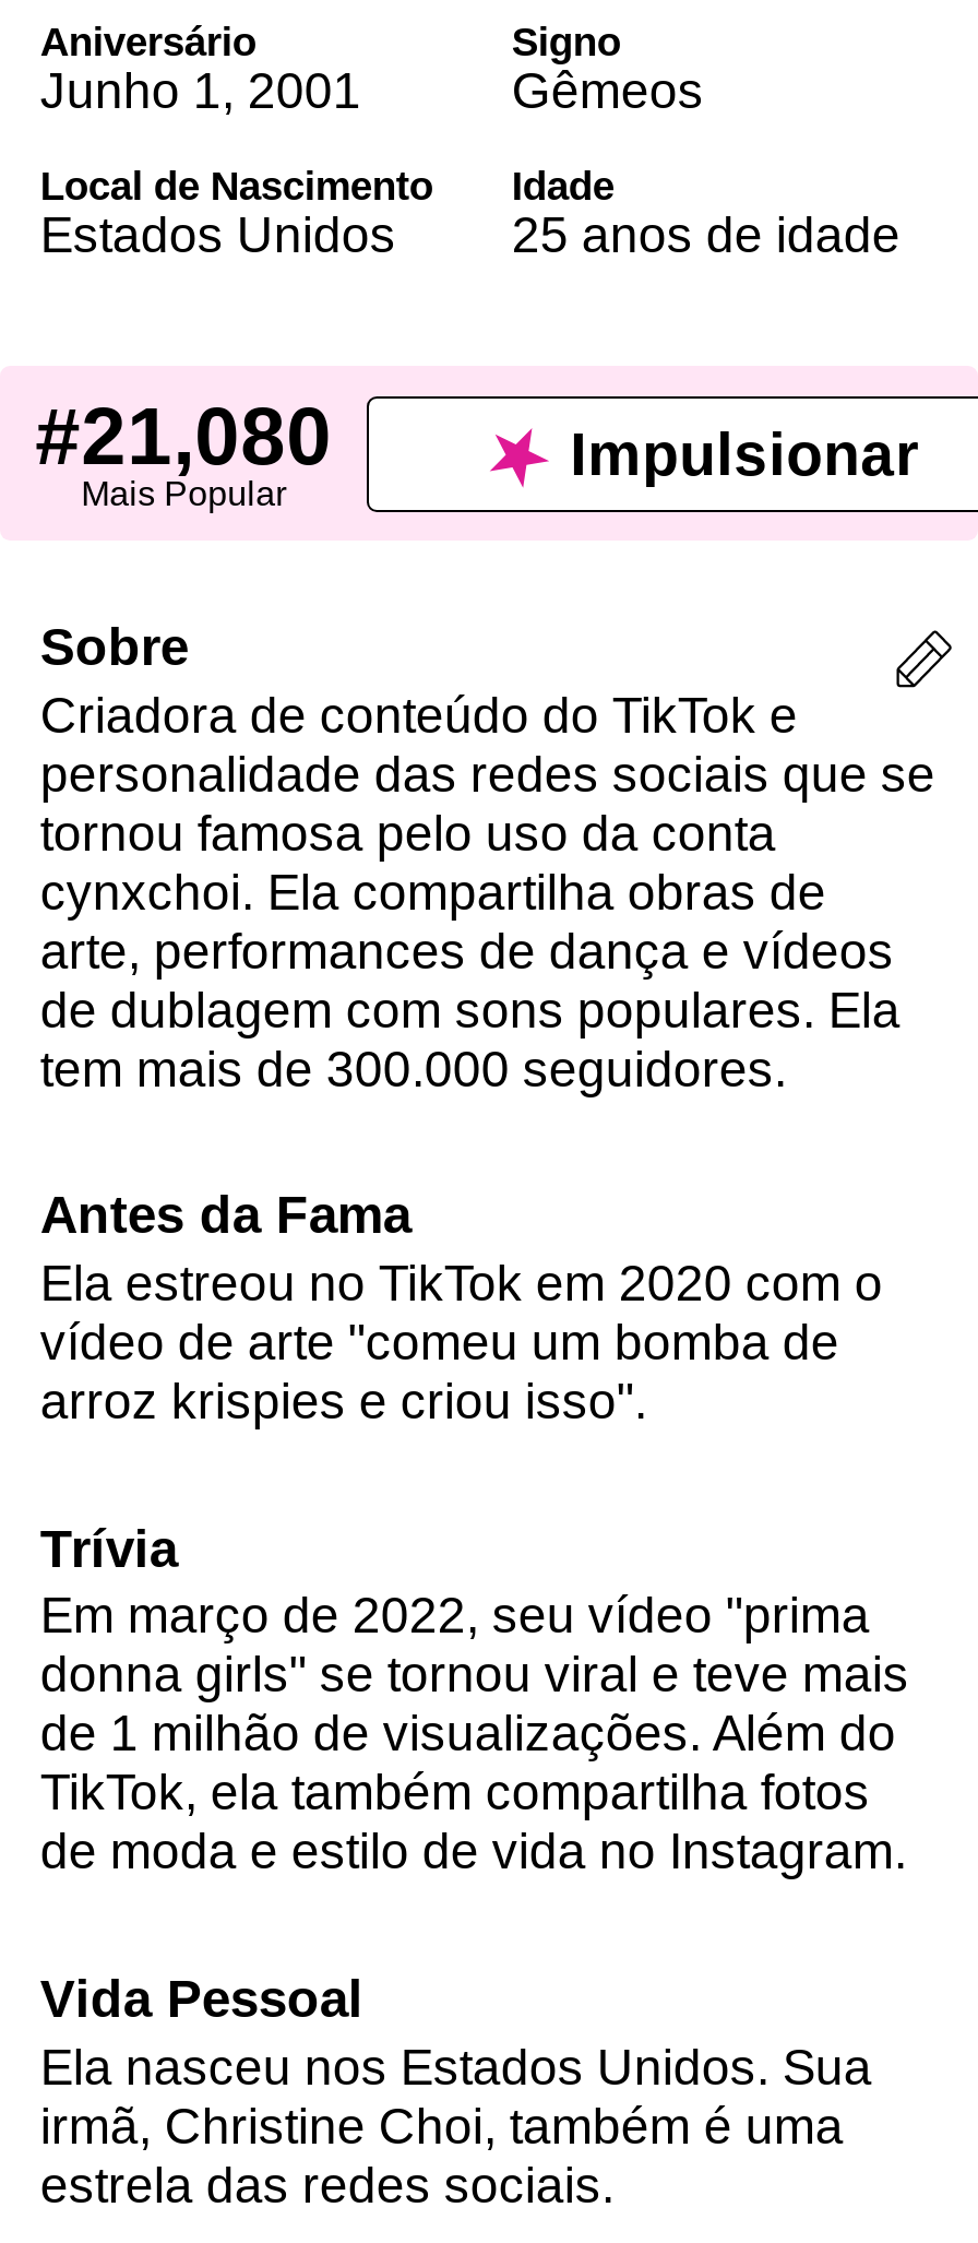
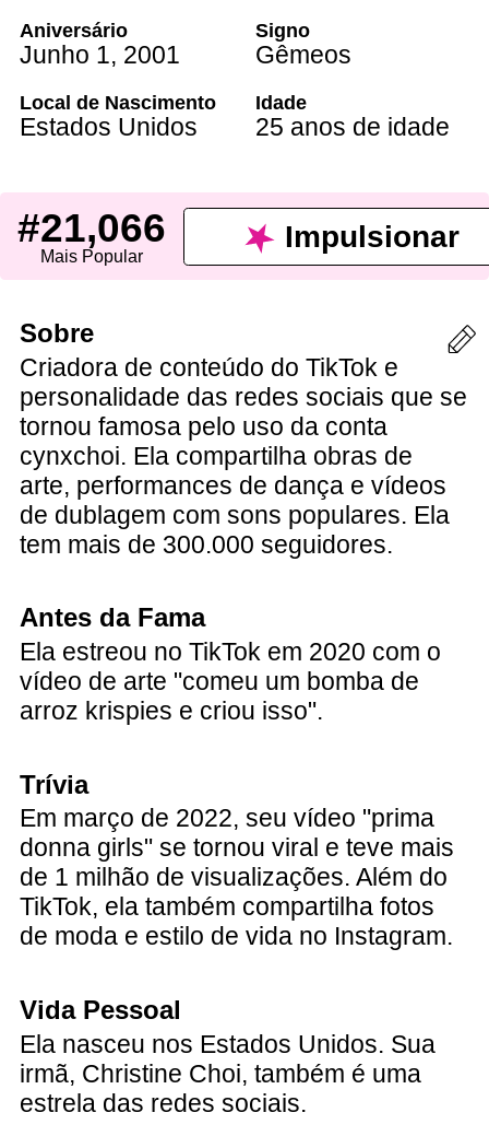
[35,391,332,480] #21,080 -> [18,205,166,250] #21,066

